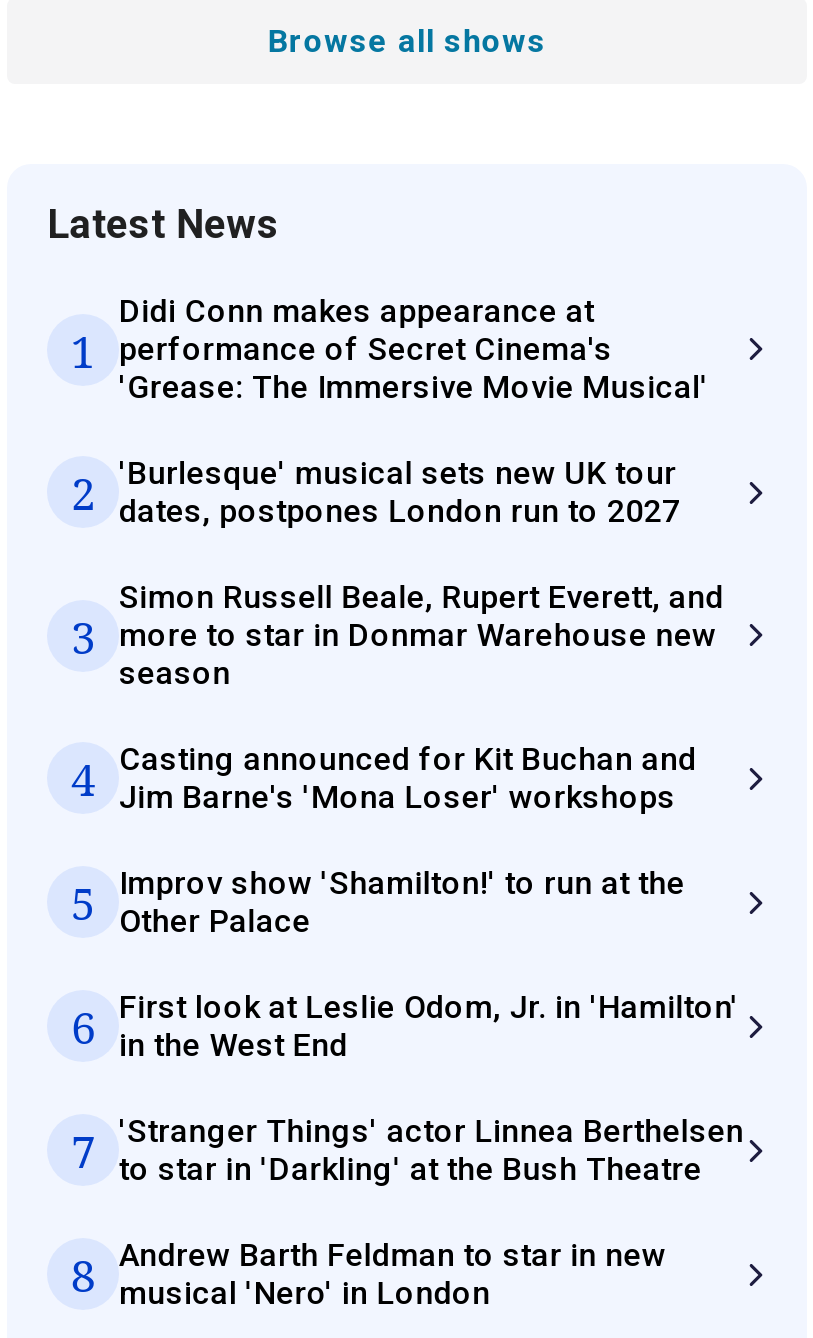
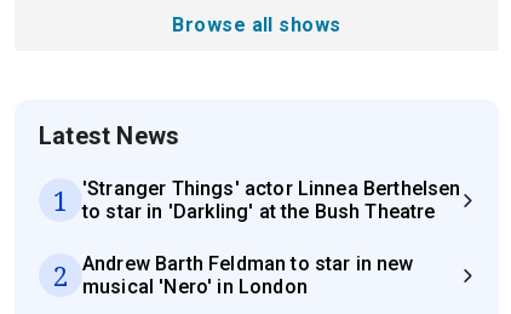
[71,293,709,666] Didi Conn makes appearance at | performance of Secret Cinema's | 'Grease: The Immersive Movie Musical' | 2 | 'Burlesque' musical sets new UK tour | dates, postpones London run to 2027 | 3 -> none
[71,579,739,1181] Simon Russell Beale, Rupert Everett, and | more to star in Donmar Warehouse new | season | 4 | Casting announced for Kit Buchan and | Jim Barne's 'Mona Loser' workshops | 5 | Improv show 'Shamilton!' to run at the | Other Palace | 6 | First look at Leslie Odom, Jr. in 'Hamilton' | in the West End | 7 -> none
[71,1237,666,1313] 8 Andrew Barth Feldman to star in new musical 'Nero' in London -> [53,253,414,299] 2 Andrew Barth Feldman to star in new musical 'Nero' in London

